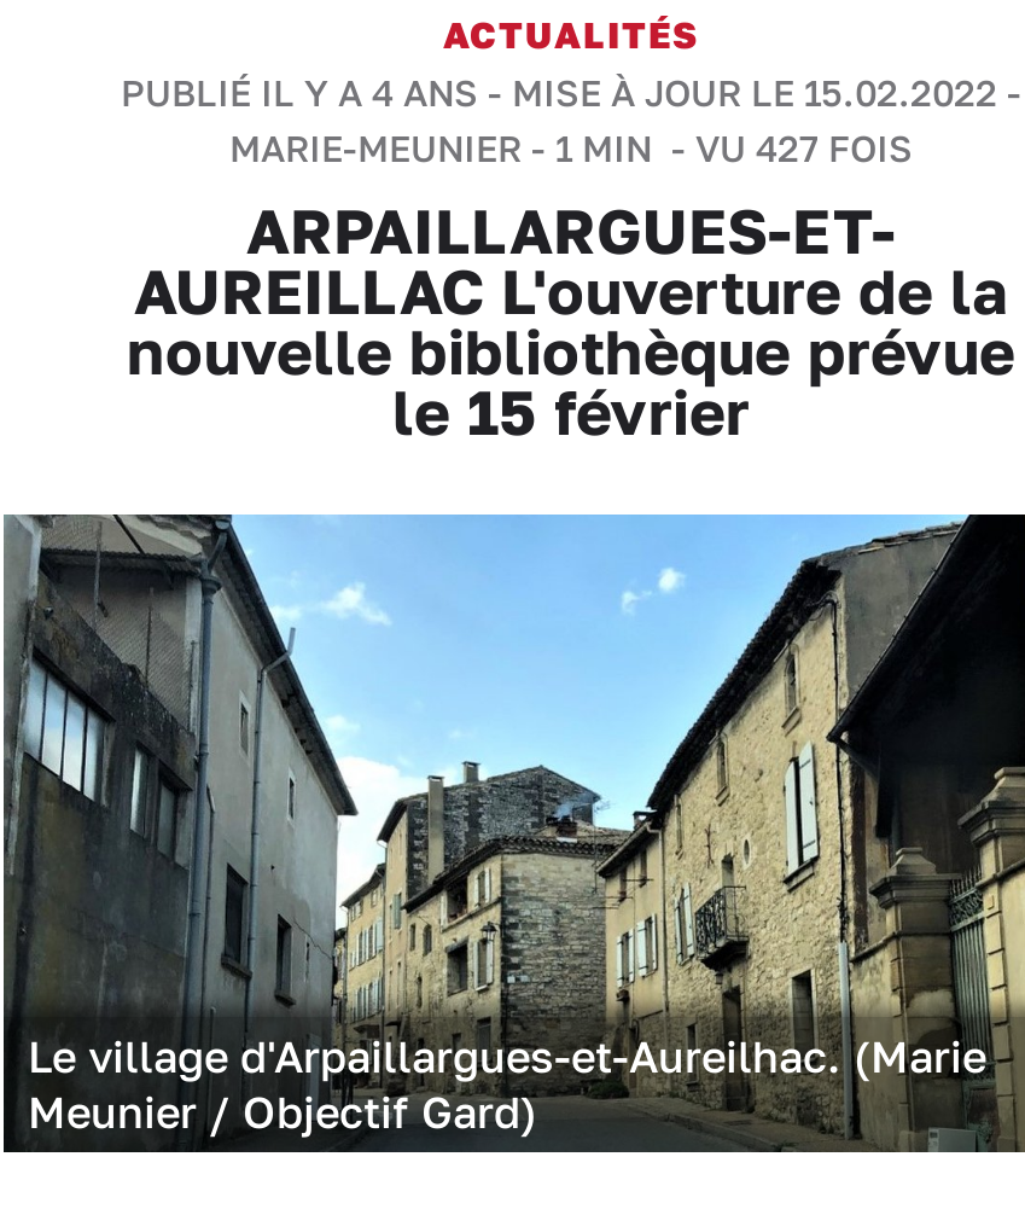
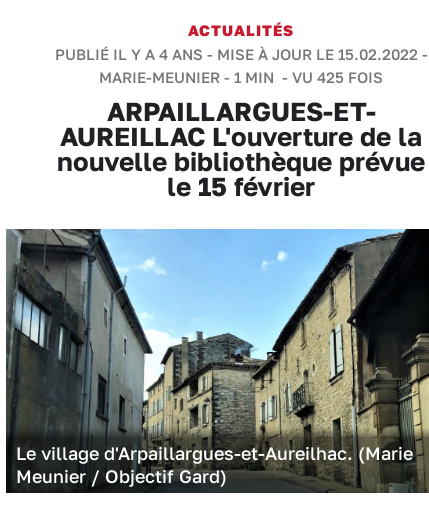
[229,126,913,169] MARIE-MEUNIER - 1 MIN - VU 427 FOIS -> [99,68,383,86] MARIE-MEUNIER - 1 MIN - VU 425 FOIS

